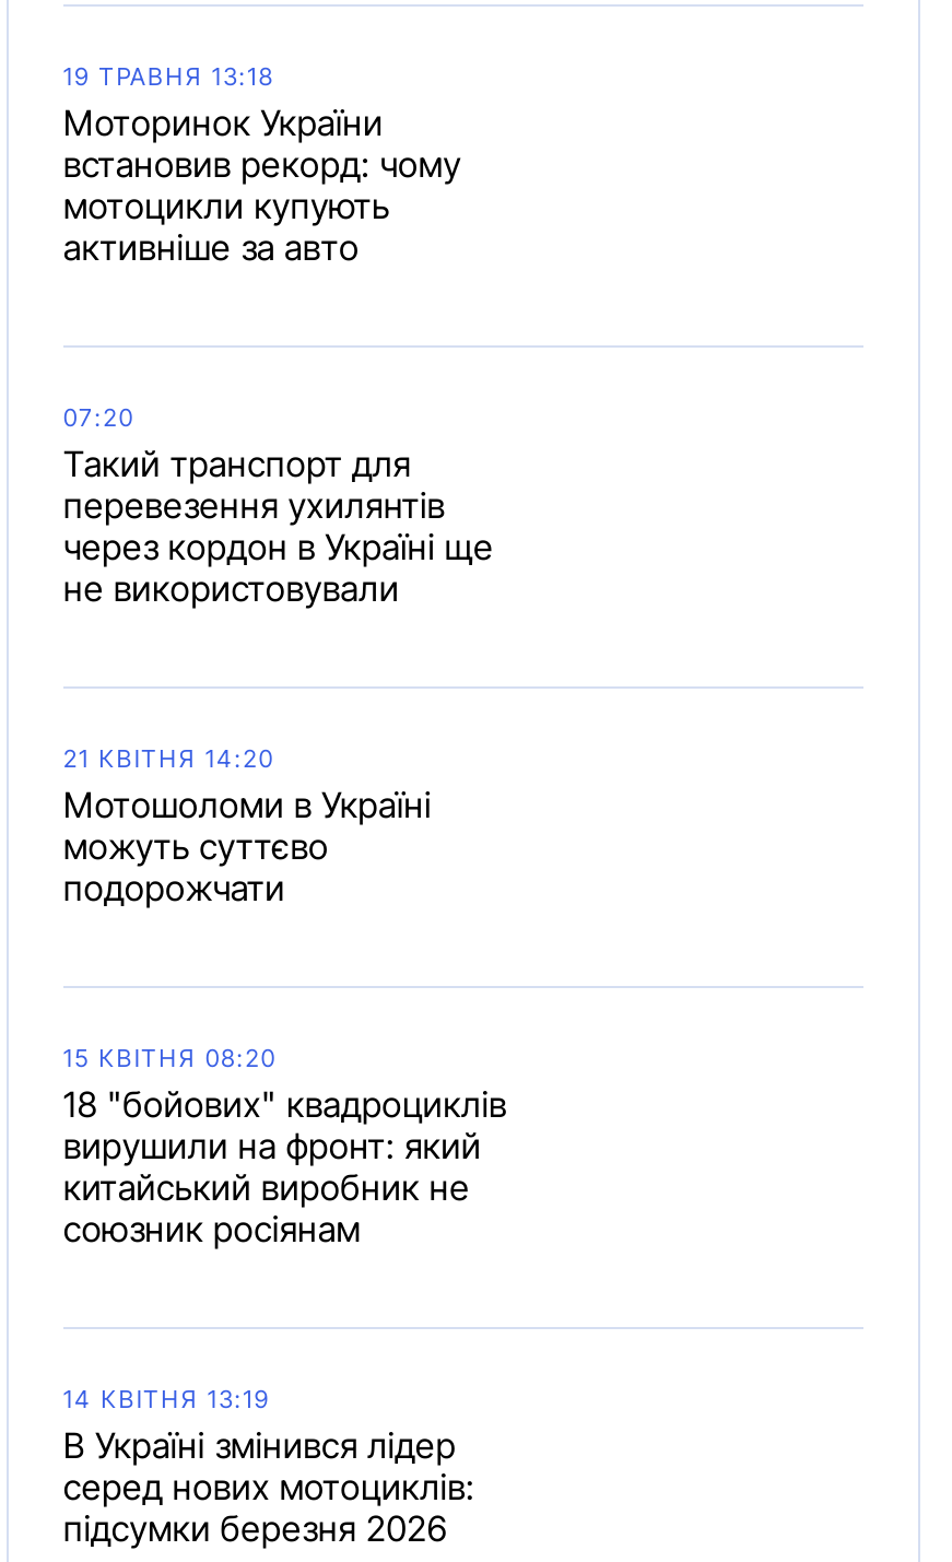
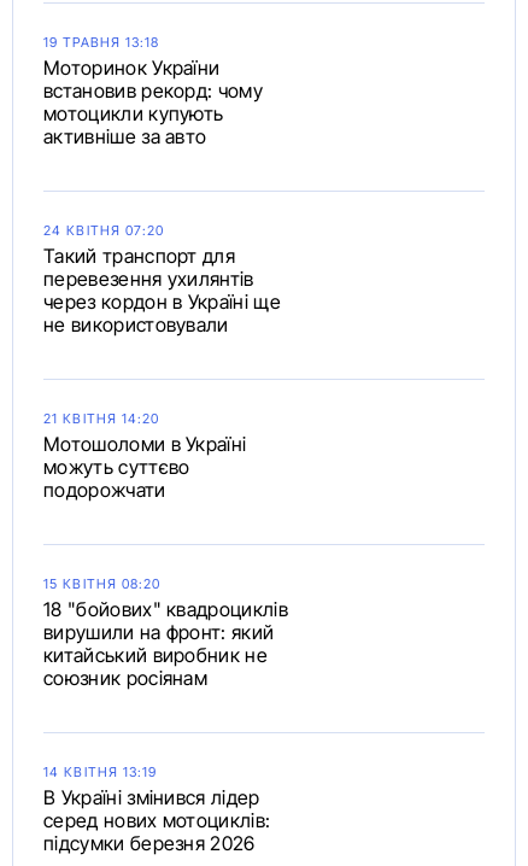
[63,402,134,433] 07:20 -> [43,222,165,239] 24 КВІТНЯ 07:20

